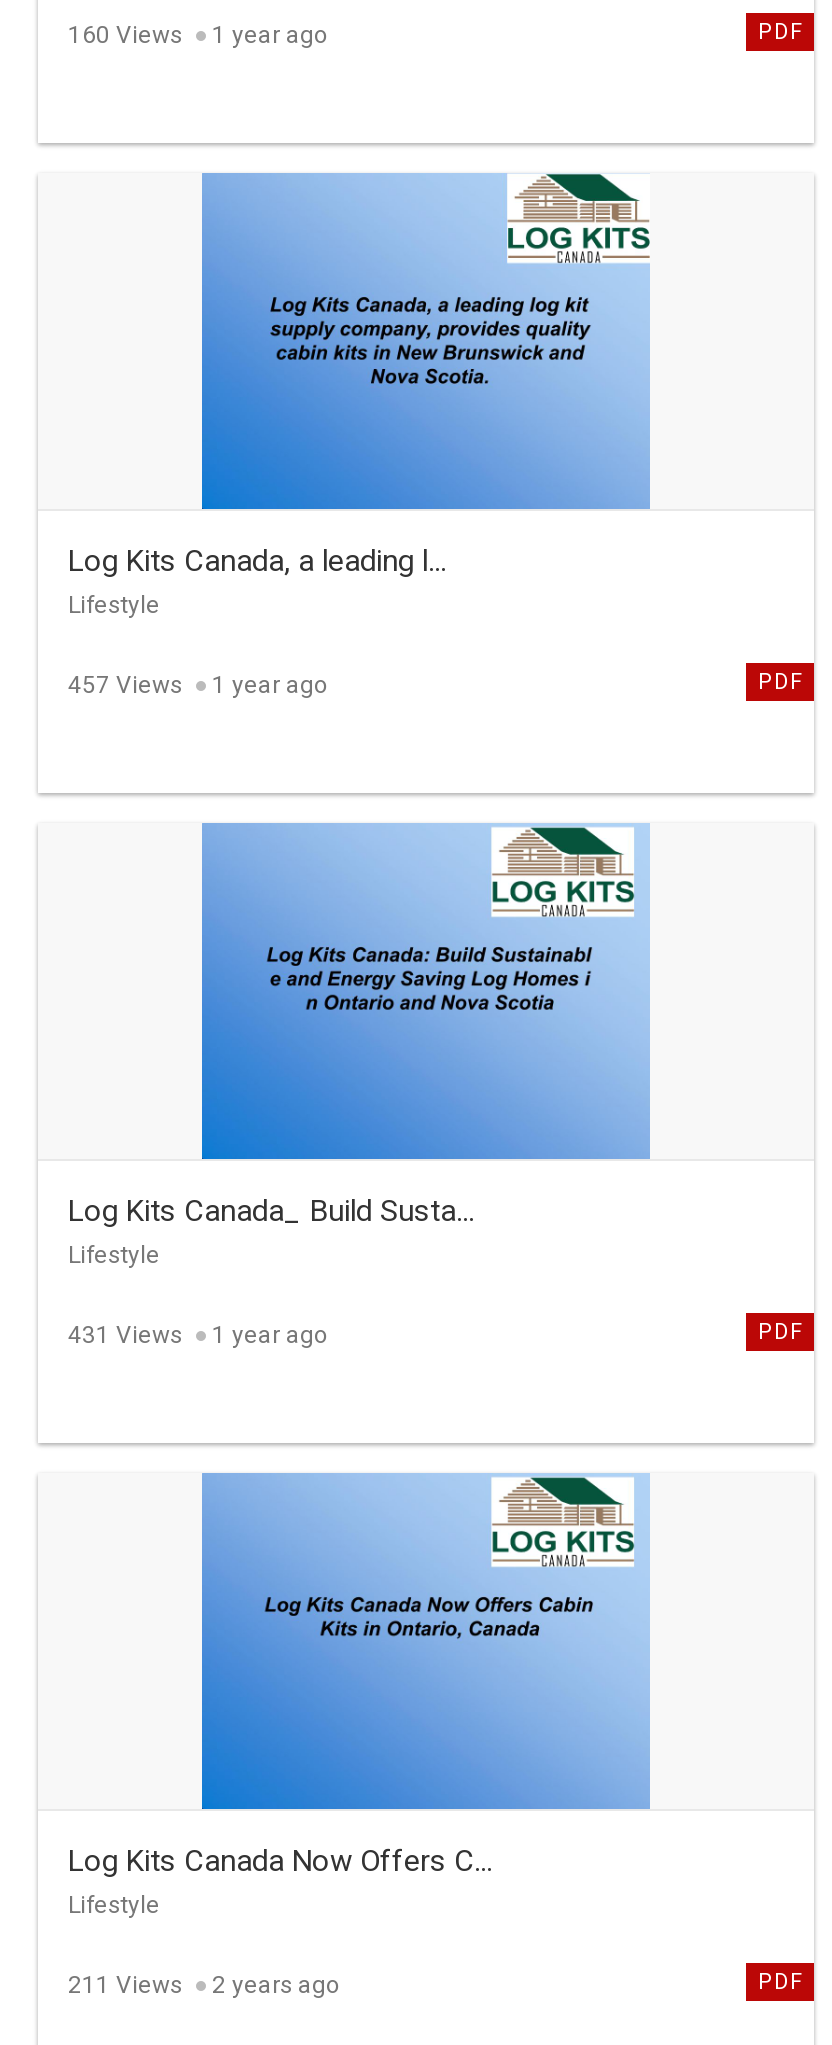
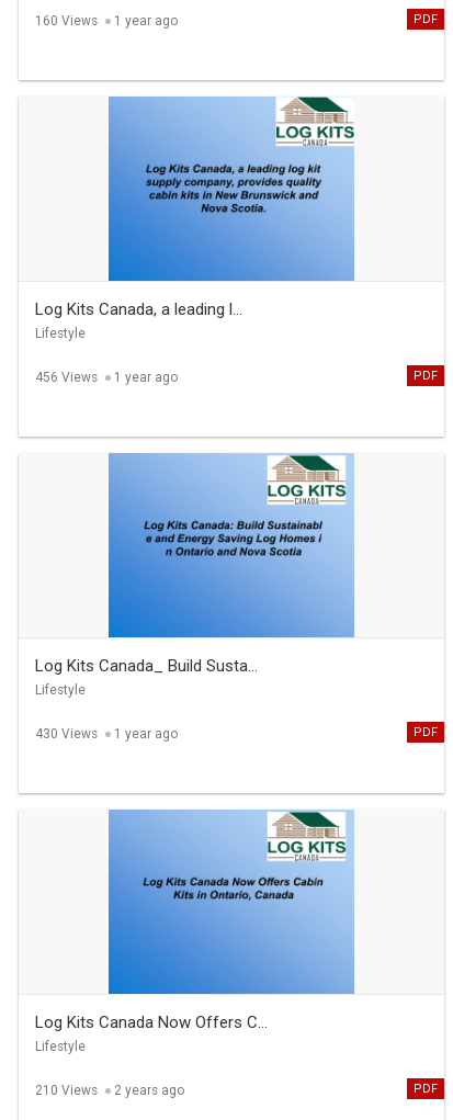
[68,671,328,699] 457 Views 1 year ago -> [35,370,178,385] 456 Views 1 year ago
[68,1321,328,1349] 431 Views 1 year ago -> [35,726,178,742] 430 Views 1 year ago
[68,1971,340,1999] 211 Views 2 years ago -> [35,1083,184,1098] 210 Views 2 years ago

